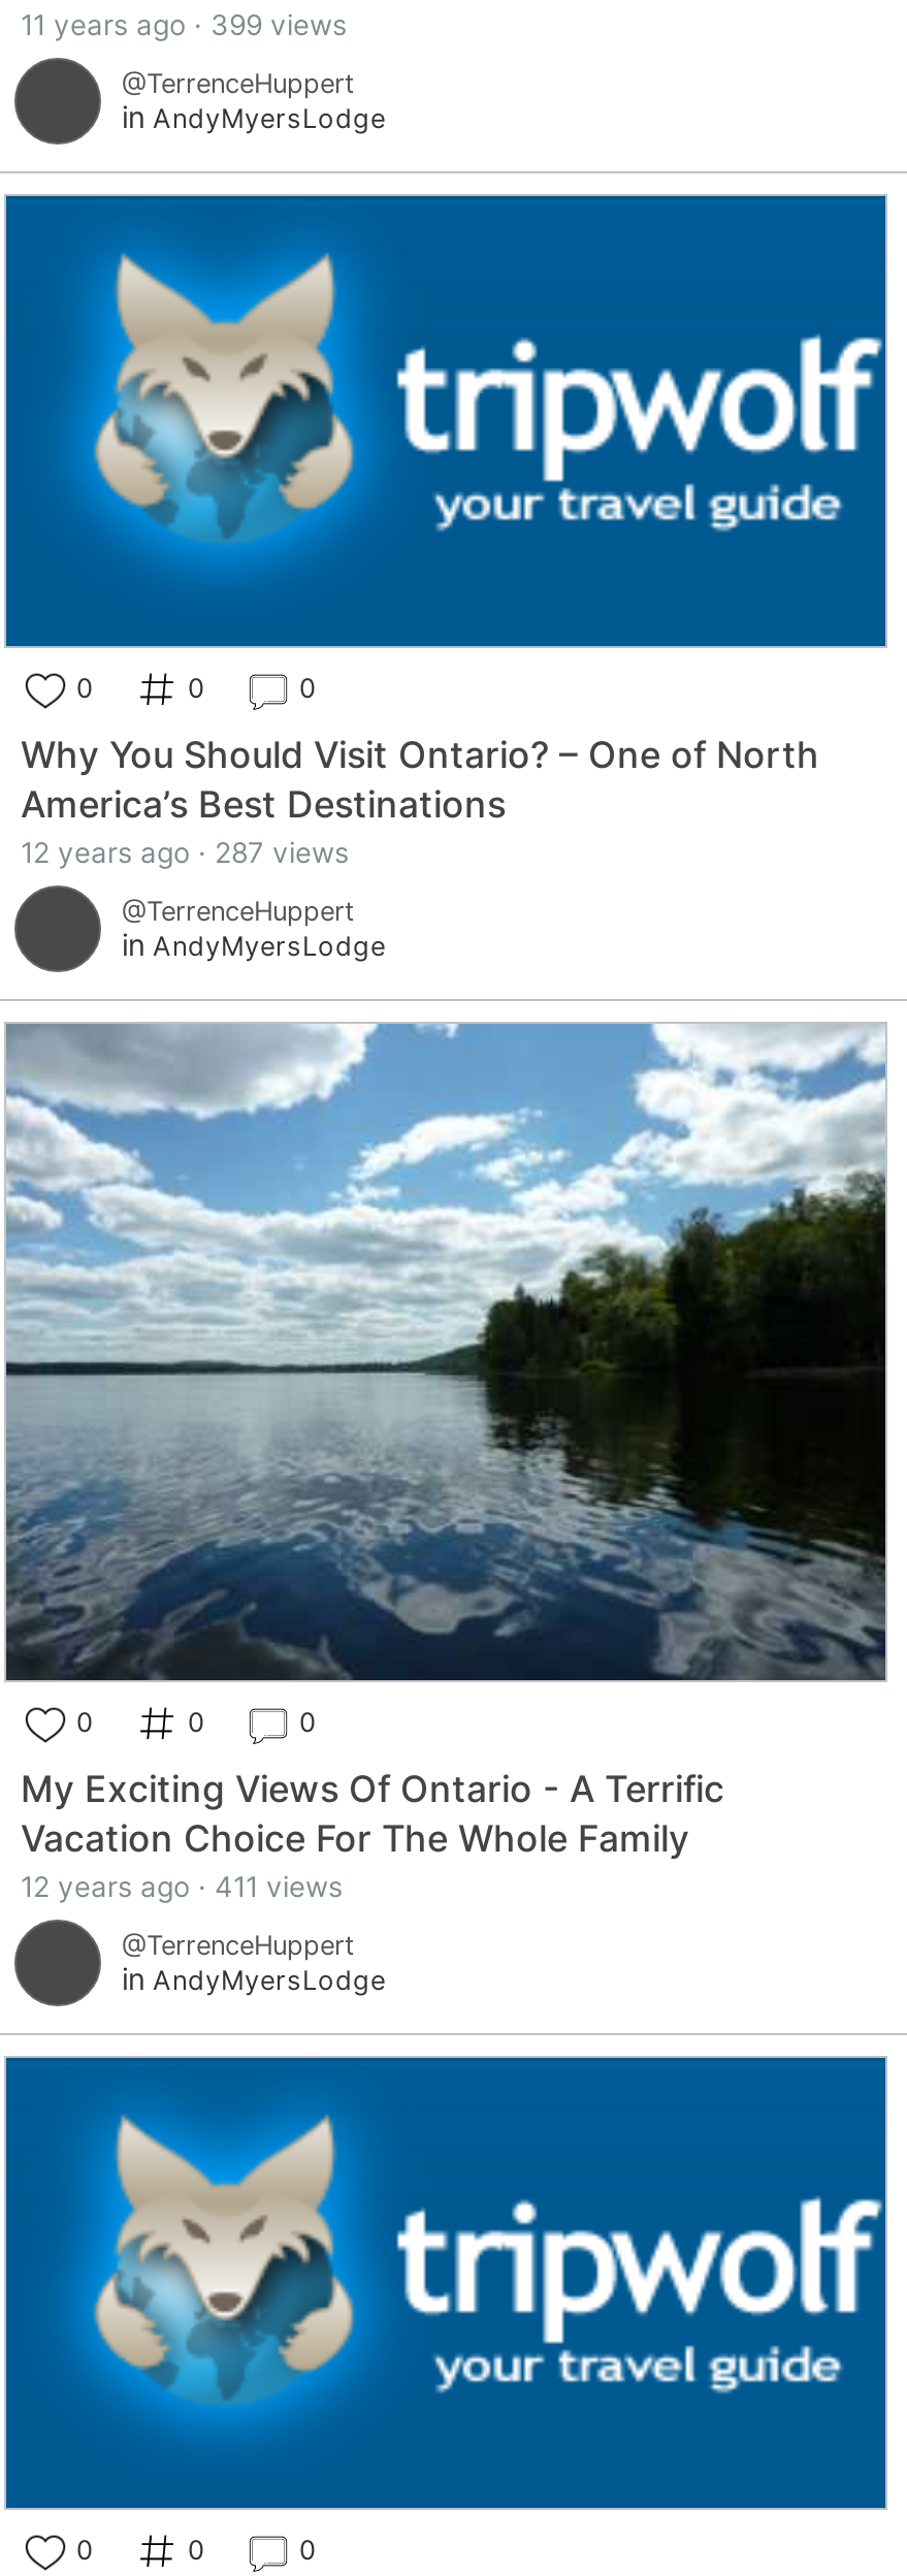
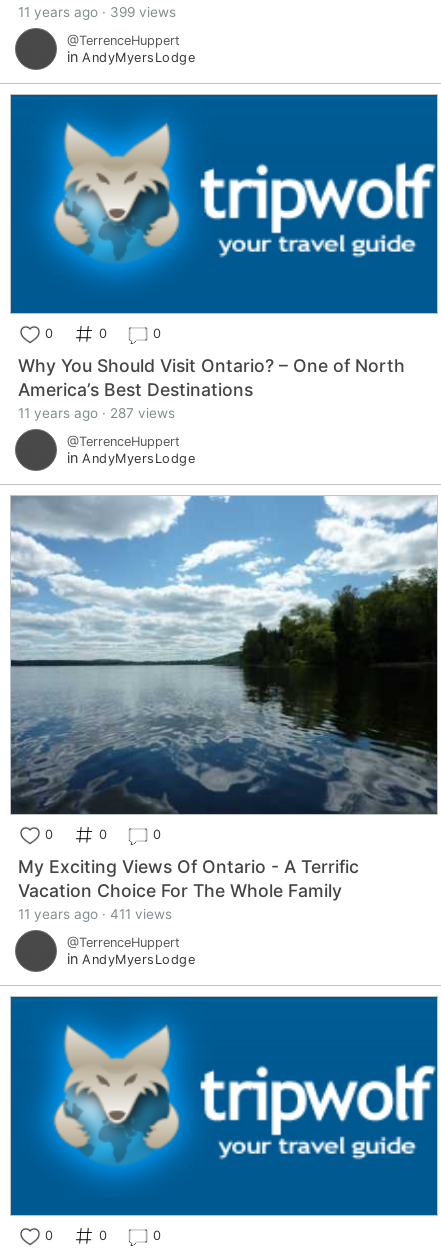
[21,835,349,868] 12 years ago · 287 views -> [18,404,175,420] 11 years ago · 287 views
[21,1870,343,1903] 12 years ago · 411 views -> [18,906,172,922] 11 years ago · 411 views

